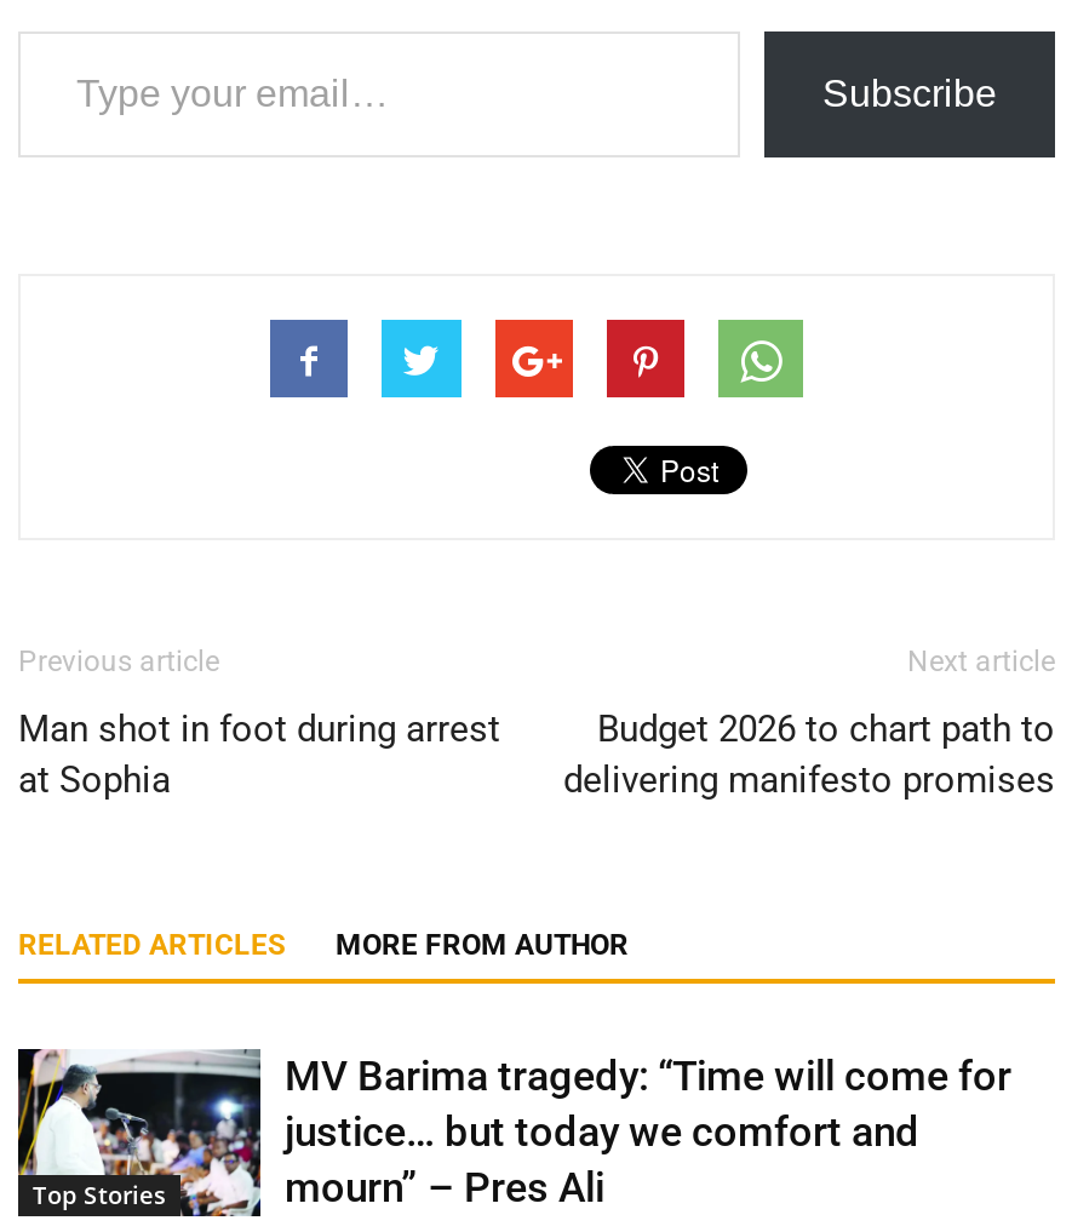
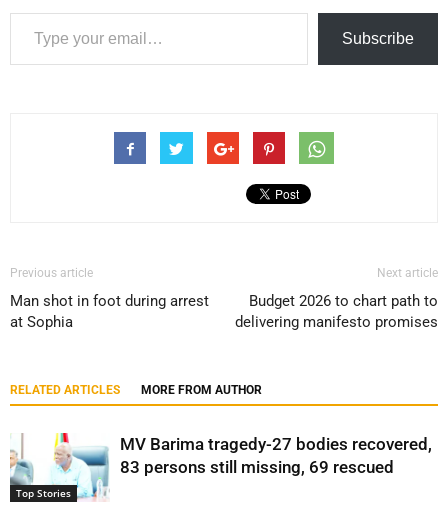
[16,1047,1011,1219] [image] | MV Barima tragedy: “Time will come for | justice… but today we comfort and | mourn” – Pres Ali -> [9,432,432,502] [image] | MV Barima tragedy-27 bodies recovered, | 83 persons still missing, 69 rescued

